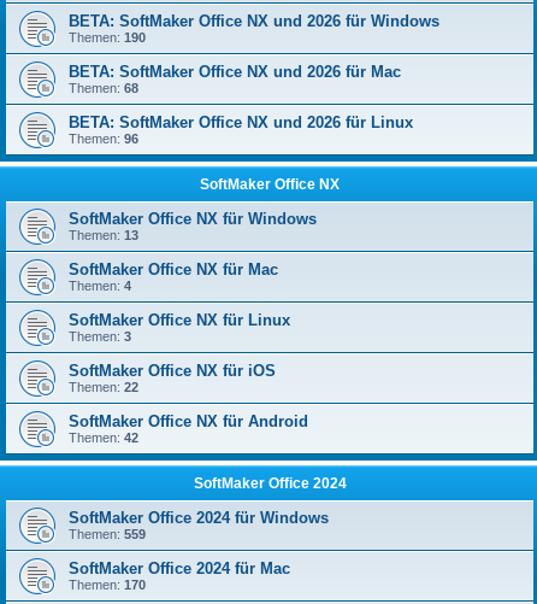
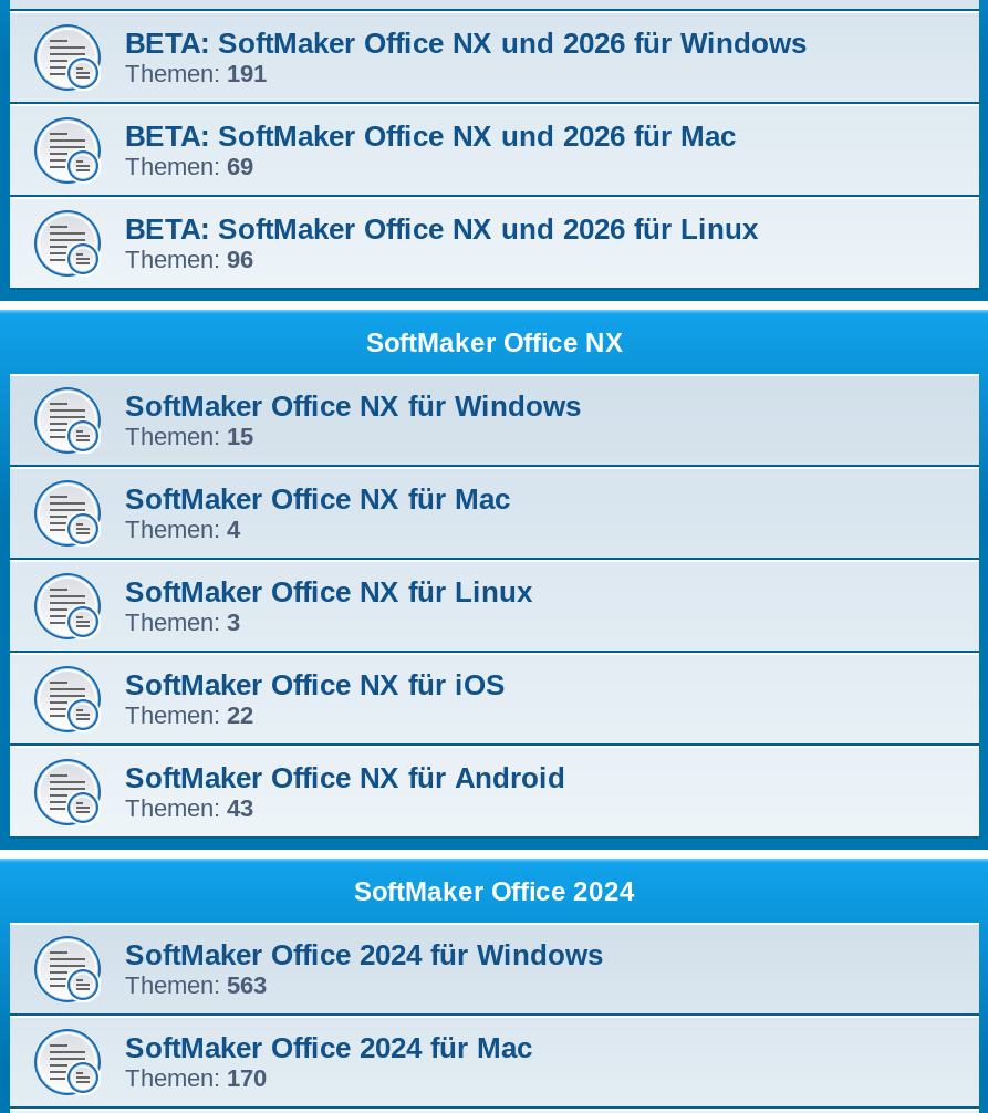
[69,30,146,45] Themen: 190 -> [125,60,267,86] Themen: 191
[69,81,138,95] Themen: 68 -> [125,153,253,179] Themen: 69
[69,228,138,242] Themen: 13 -> [125,423,253,449] Themen: 15
[69,430,138,445] Themen: 42 -> [125,794,253,821] Themen: 43
[69,527,146,541] Themen: 559 -> [125,971,267,998] Themen: 563

